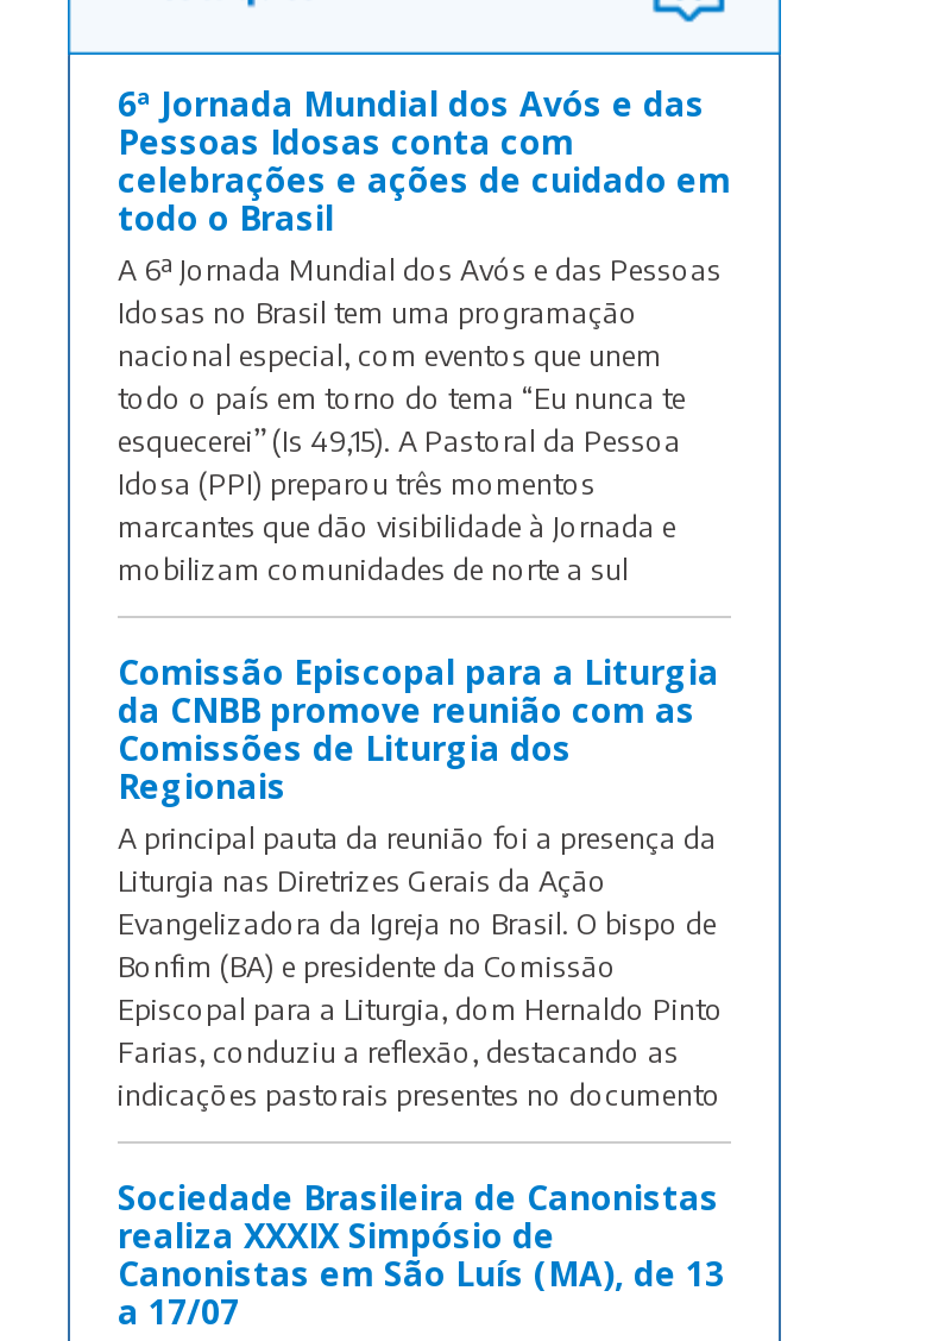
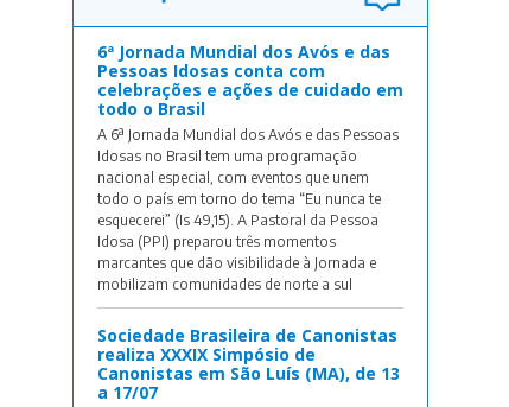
[118,648,724,1112] Comissão Episcopal para a Liturgia | da CNBB promove reunião com as | Comissões de Liturgia dos | Regionais | A principal pauta da reunião foi a presença da | Liturgia nas Diretrizes Gerais da Ação | Evangelizadora da Igreja no Brasil. O bispo de | Bonfim (BA) e presidente da Comissão | Episcopal para a Liturgia, dom Hernaldo Pinto | Farias, conduziu a reflexão, destacando as | indicações pastorais presentes no documento -> none

